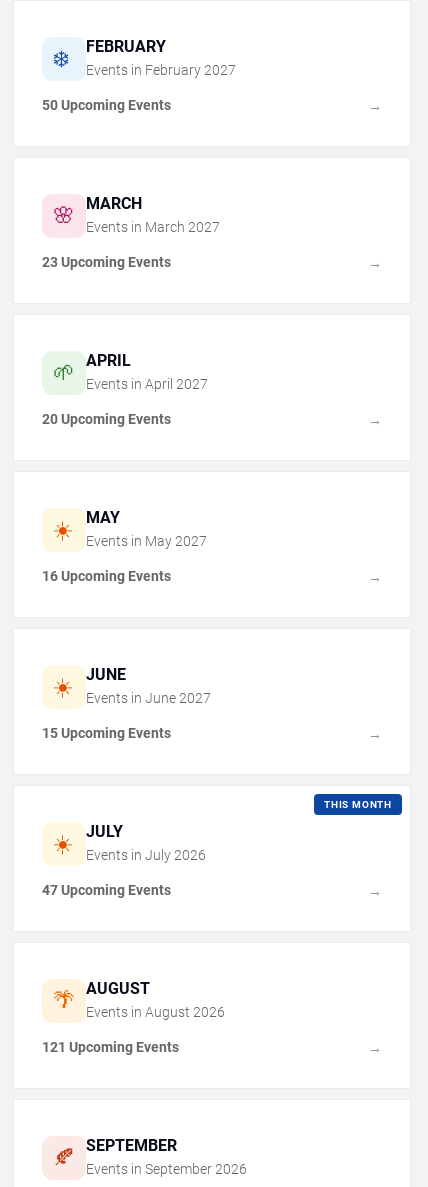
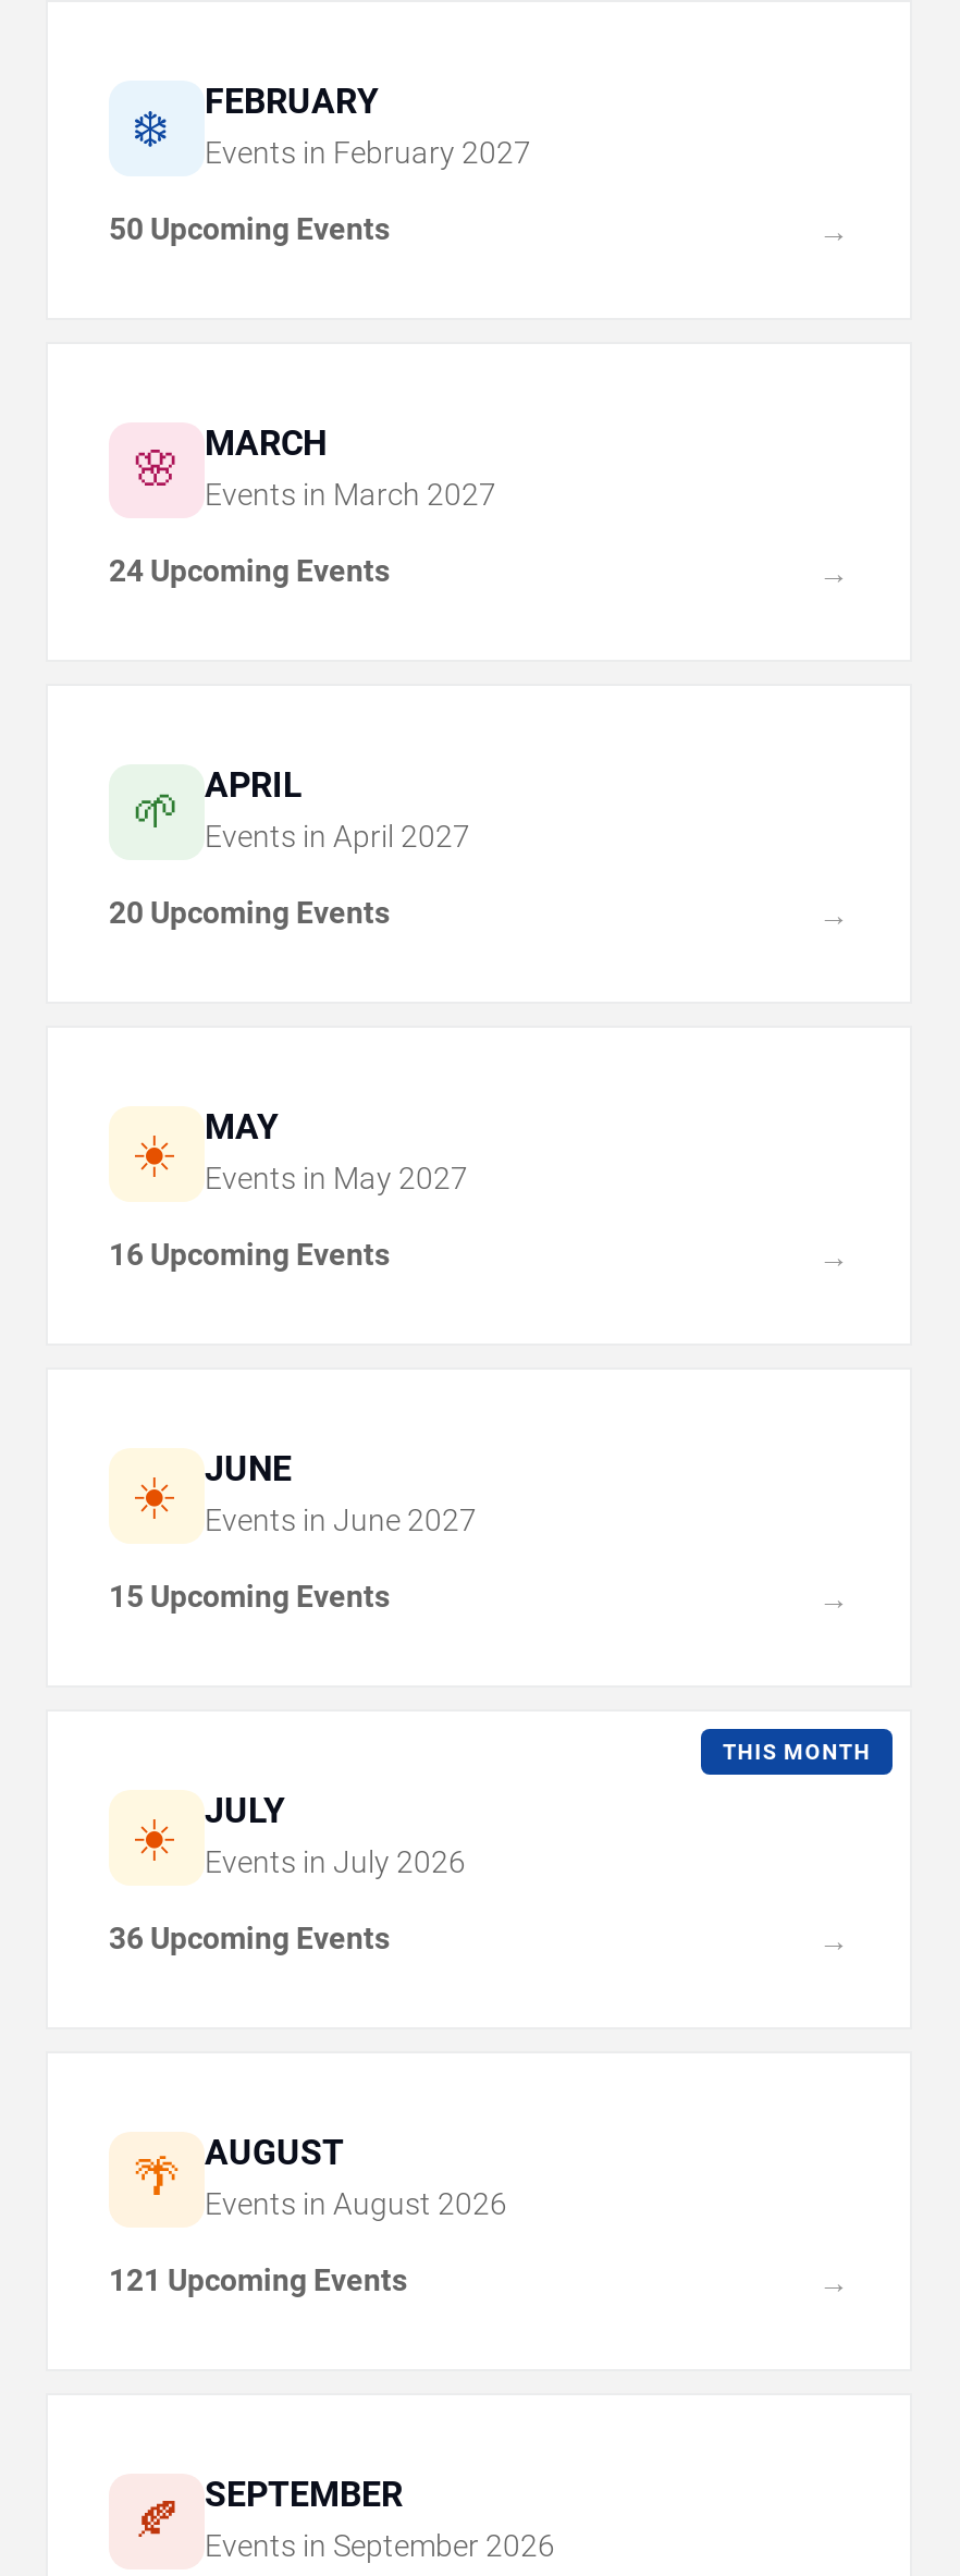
[42,254,171,270] 23 Upcoming Events -> [109,554,390,589] 24 Upcoming Events
[42,882,171,898] 47 Upcoming Events -> [109,1921,390,1956] 36 Upcoming Events

